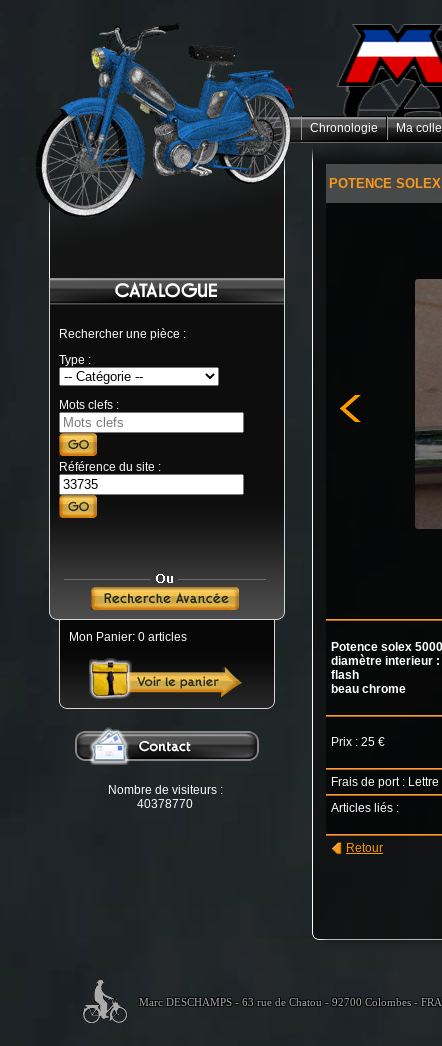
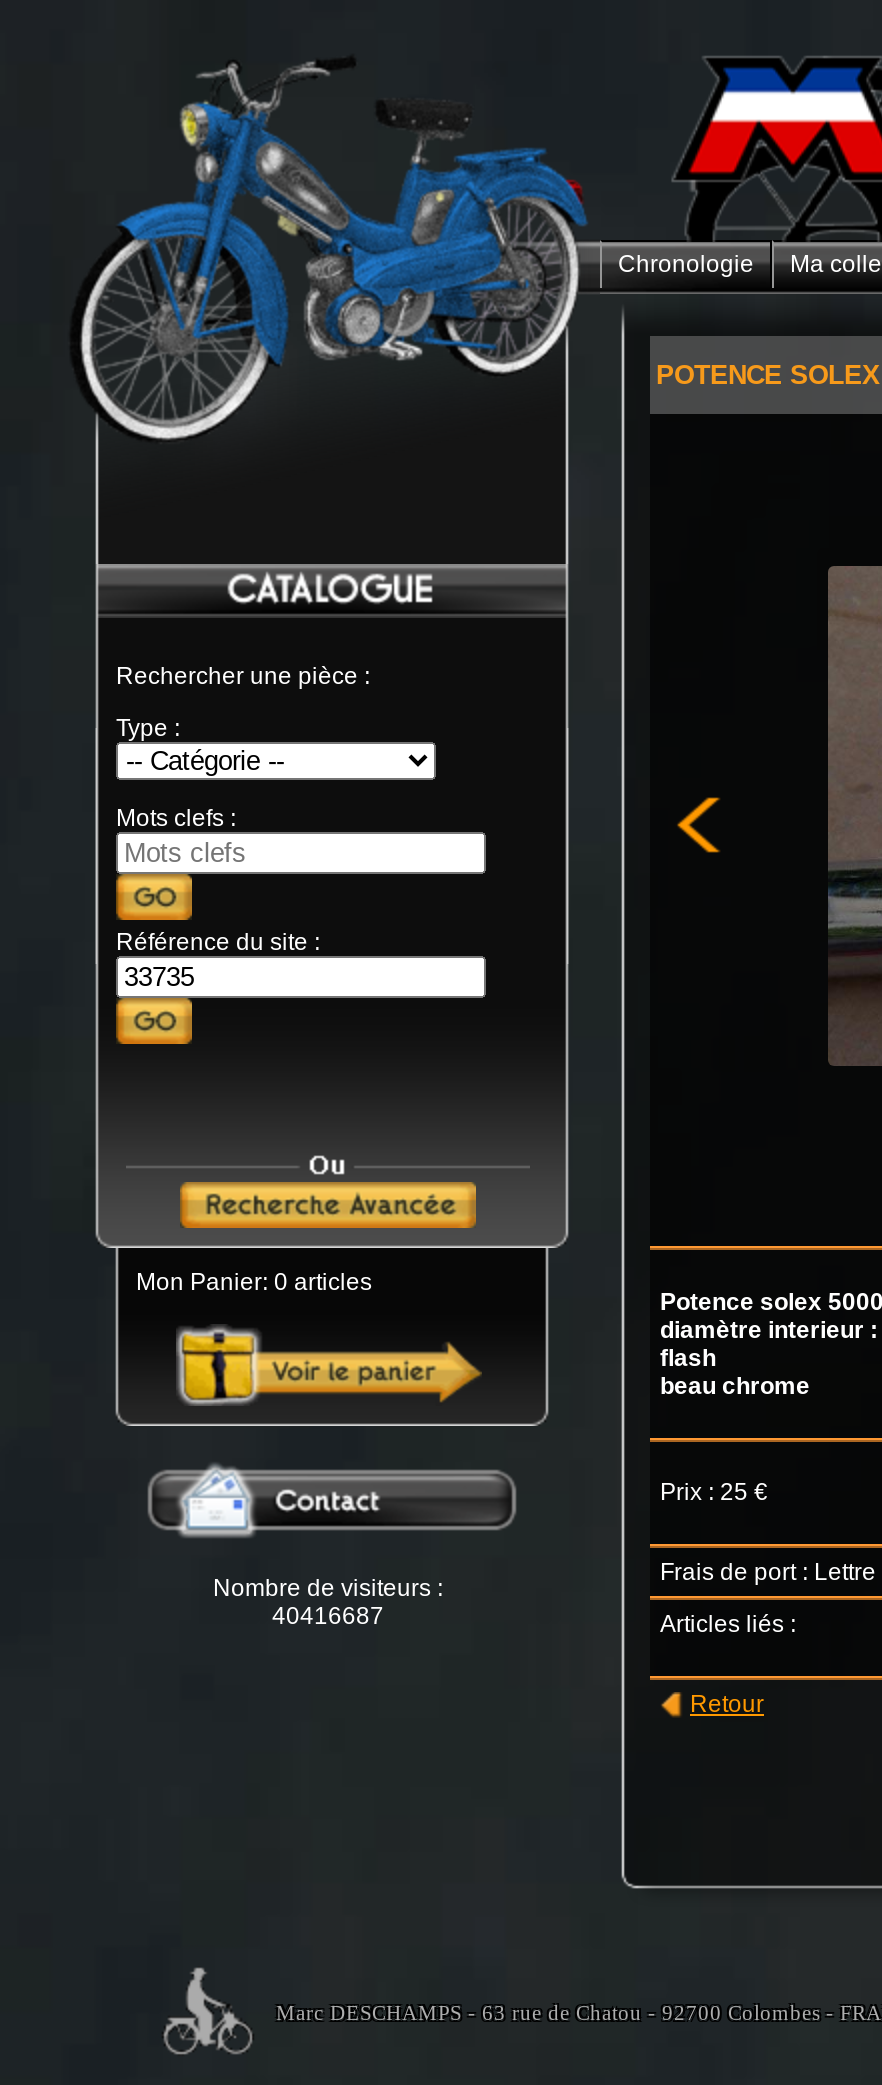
[137,797,193,811] 40378770 -> [272,1602,384,1630] 40416687

